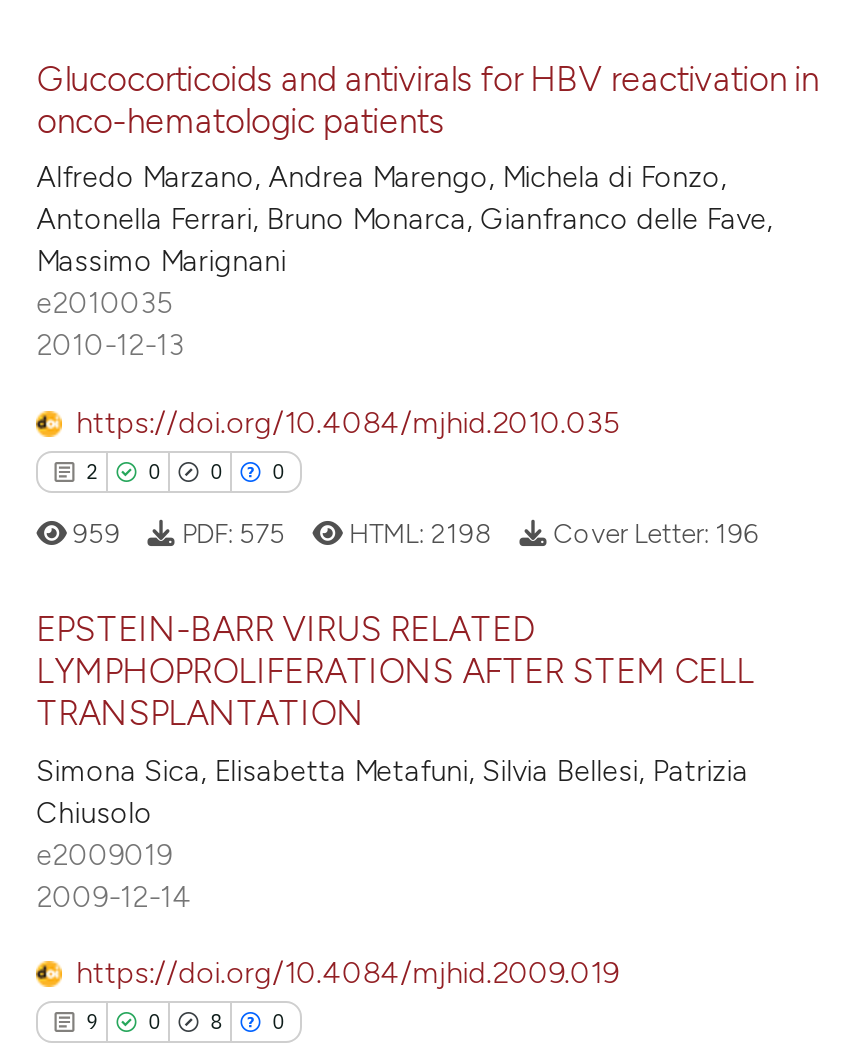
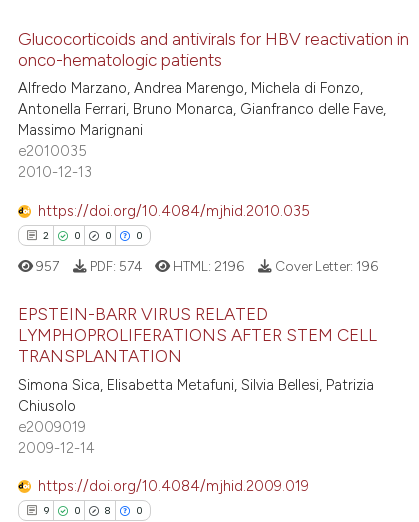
[66,517,120,549] 959 -> [33,258,59,274] 957
[175,517,285,549] PDF: 575 -> [87,258,142,274] PDF: 574
[342,517,492,549] HTML: 2198 -> [170,258,244,274] HTML: 2196

